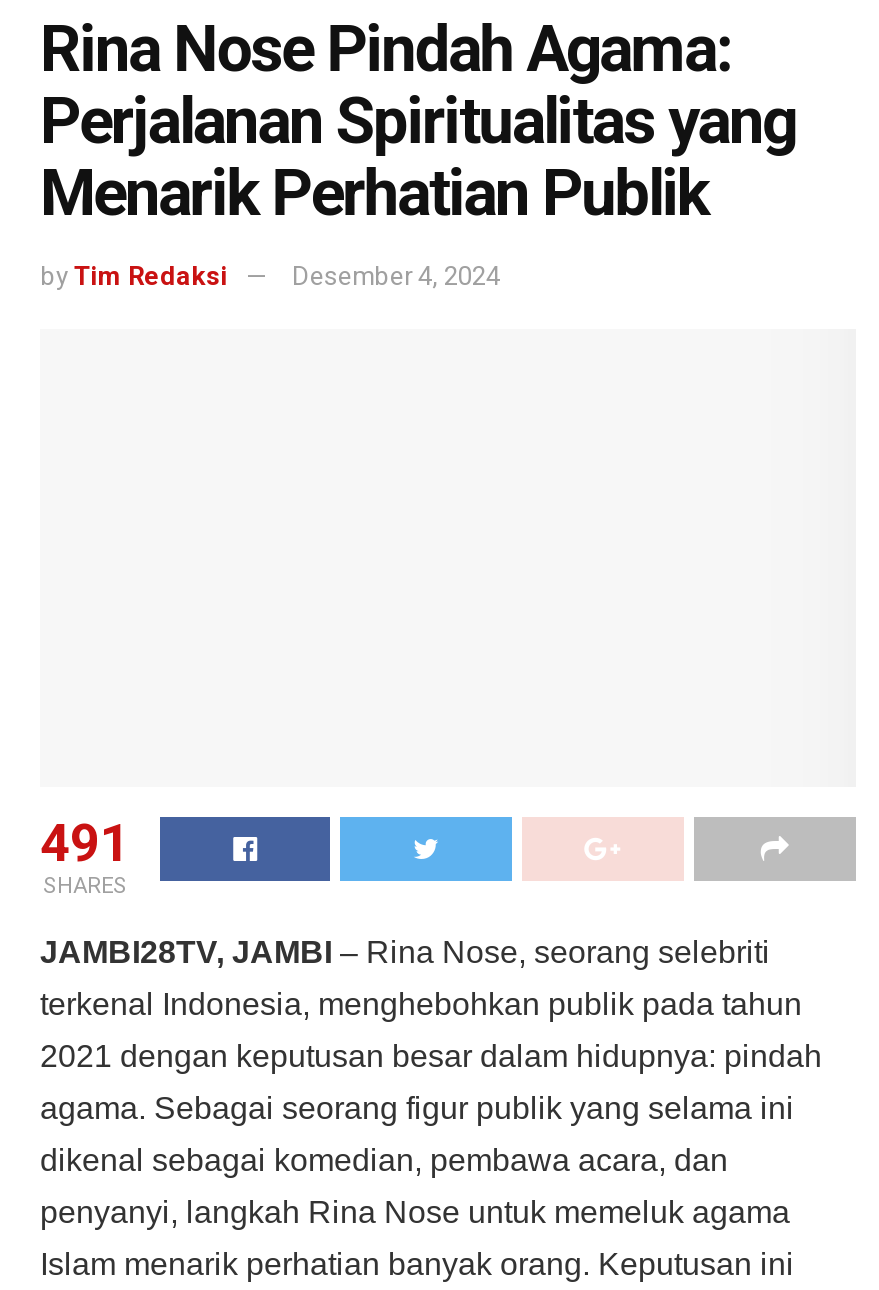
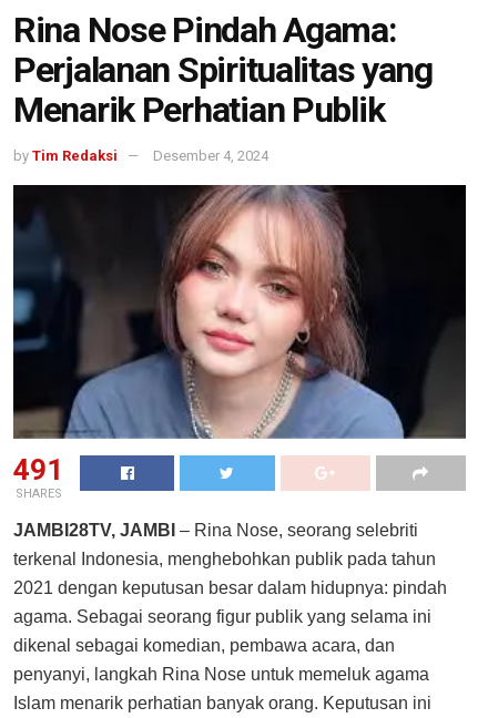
none -> [12,184,467,440] [image]

